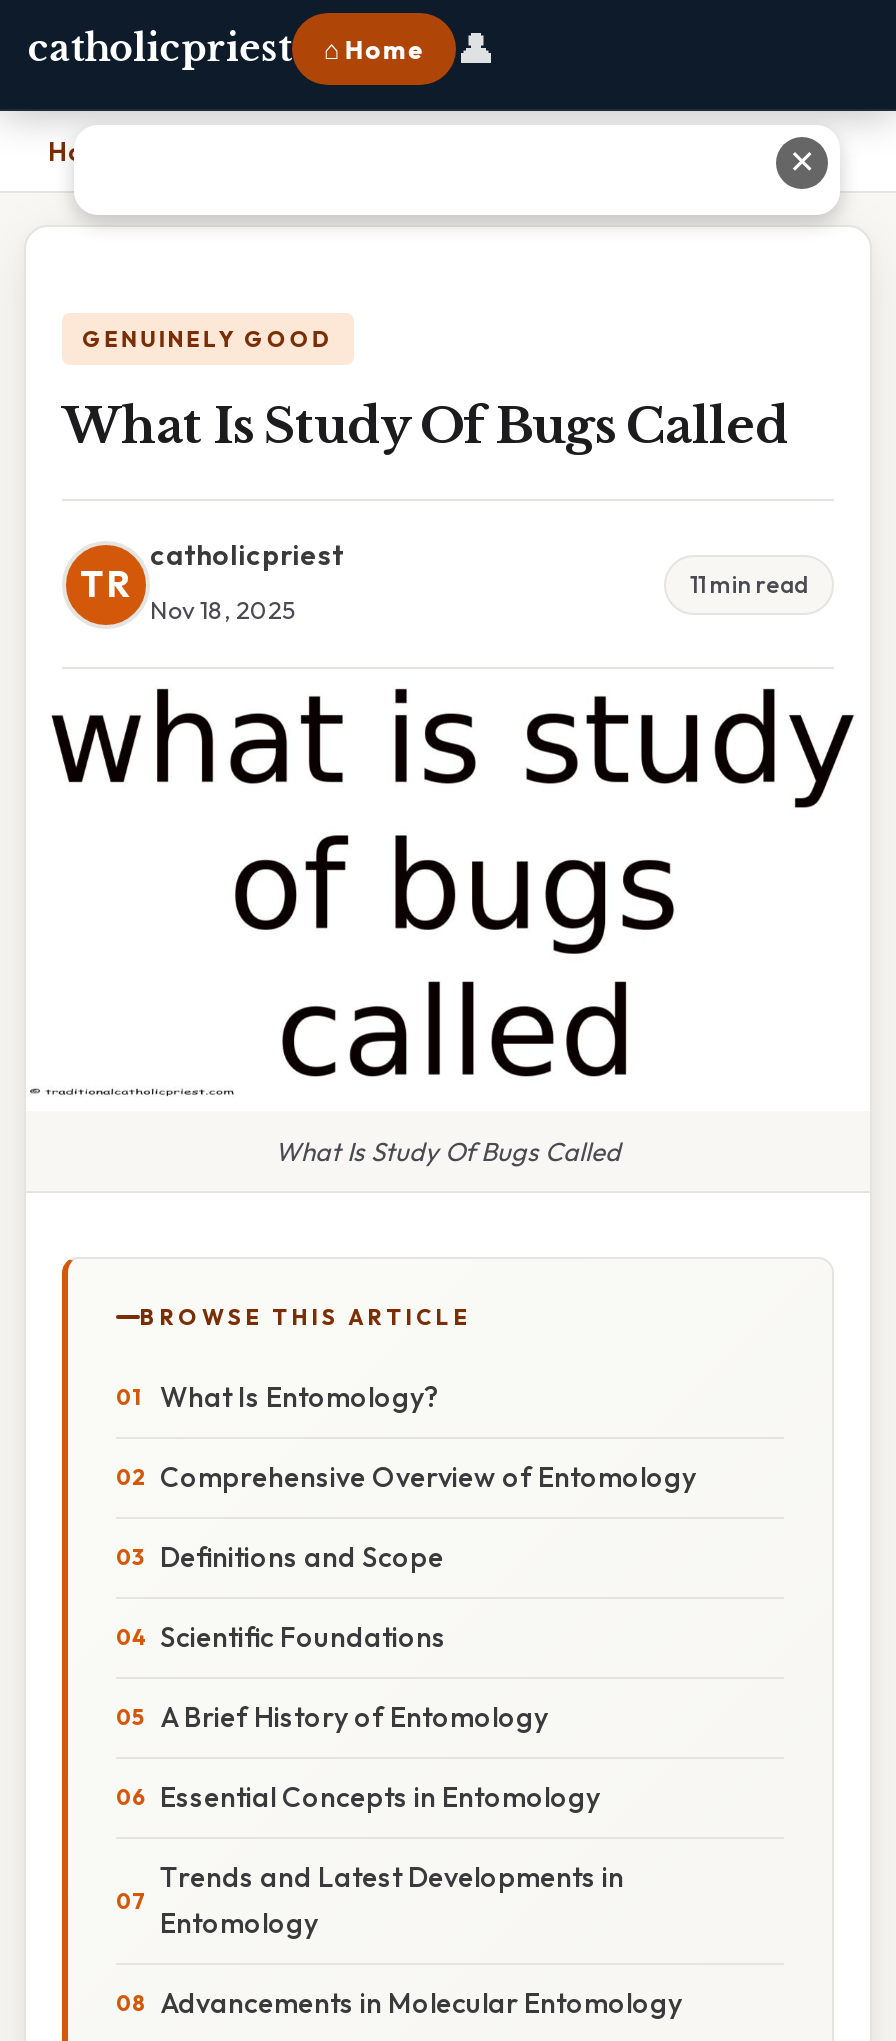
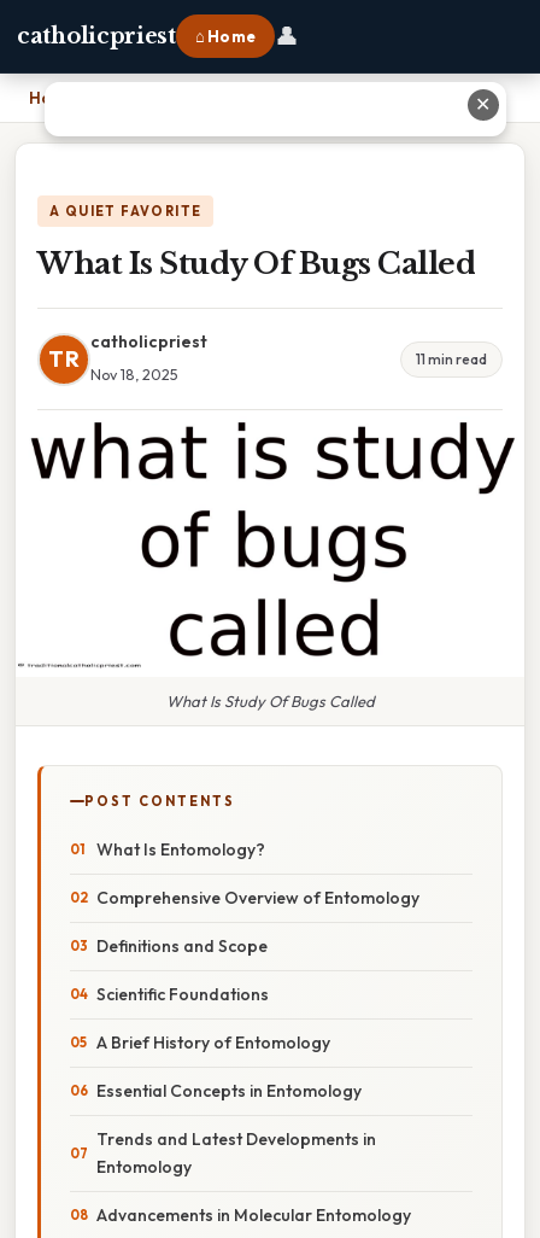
[82,325,333,353] GENUINELY GOOD -> [49,203,202,220] A QUIET FAVORITE
[140,1303,472,1331] BROWSE THIS ARTICLE -> [84,793,235,809] POST CONTENTS

